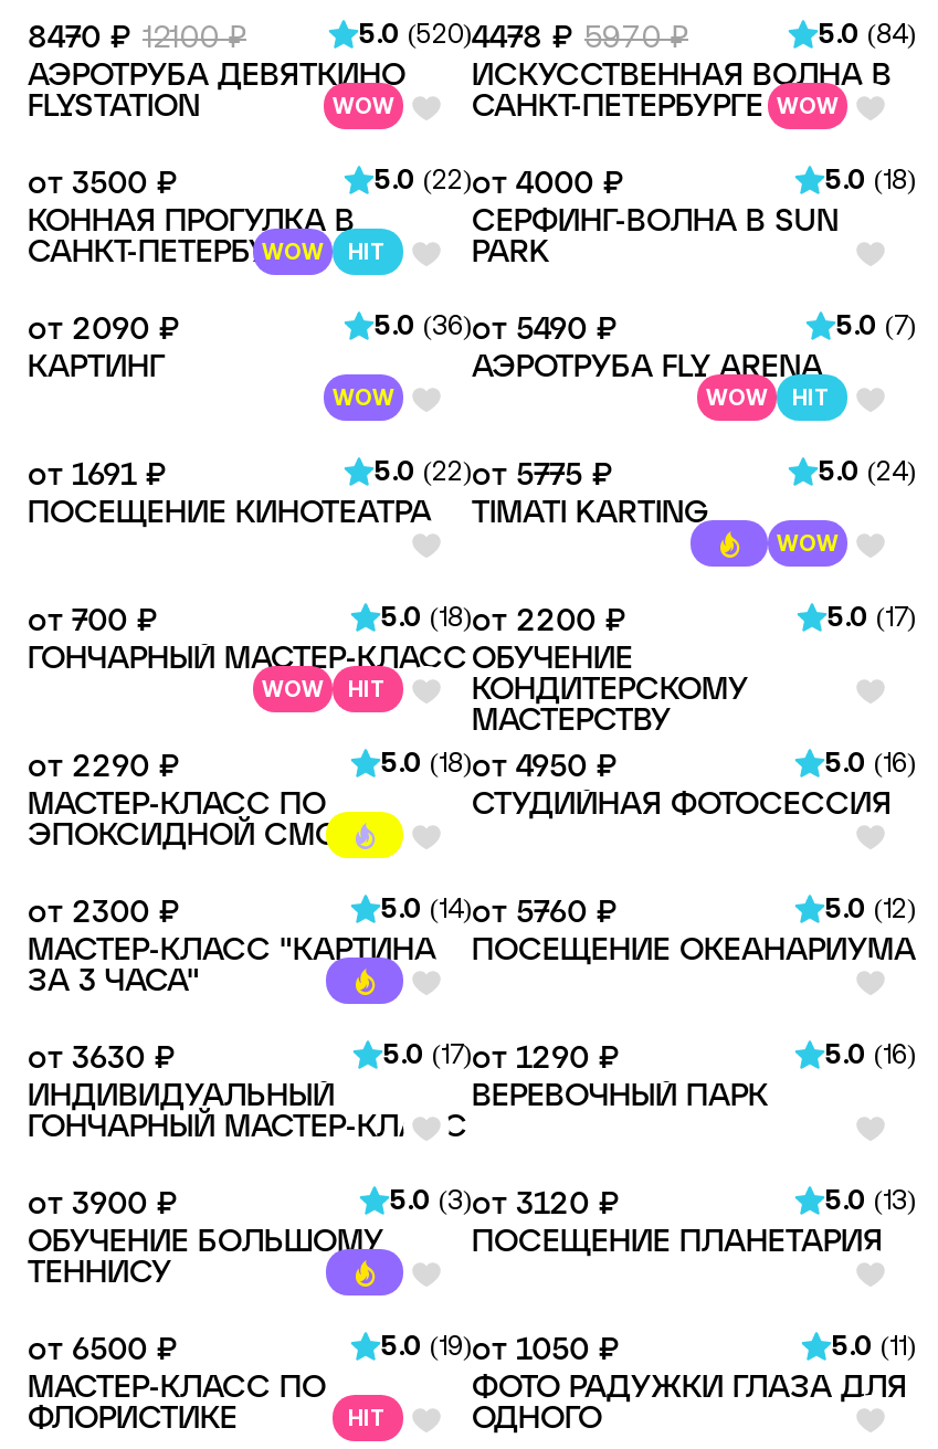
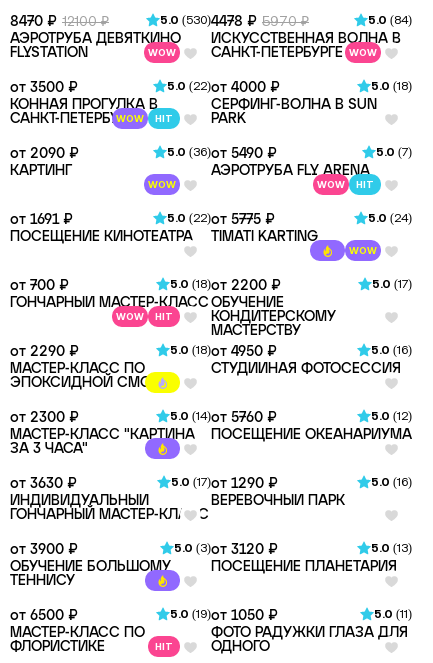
[359,18,472,49] 5.0 (520) -> [160,12,211,26] 5.0 (530)

